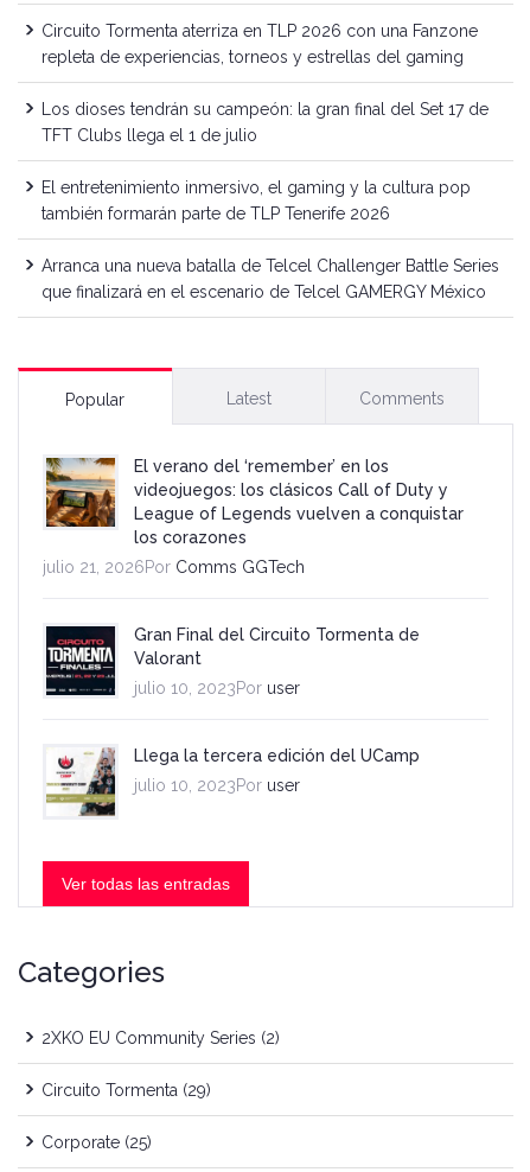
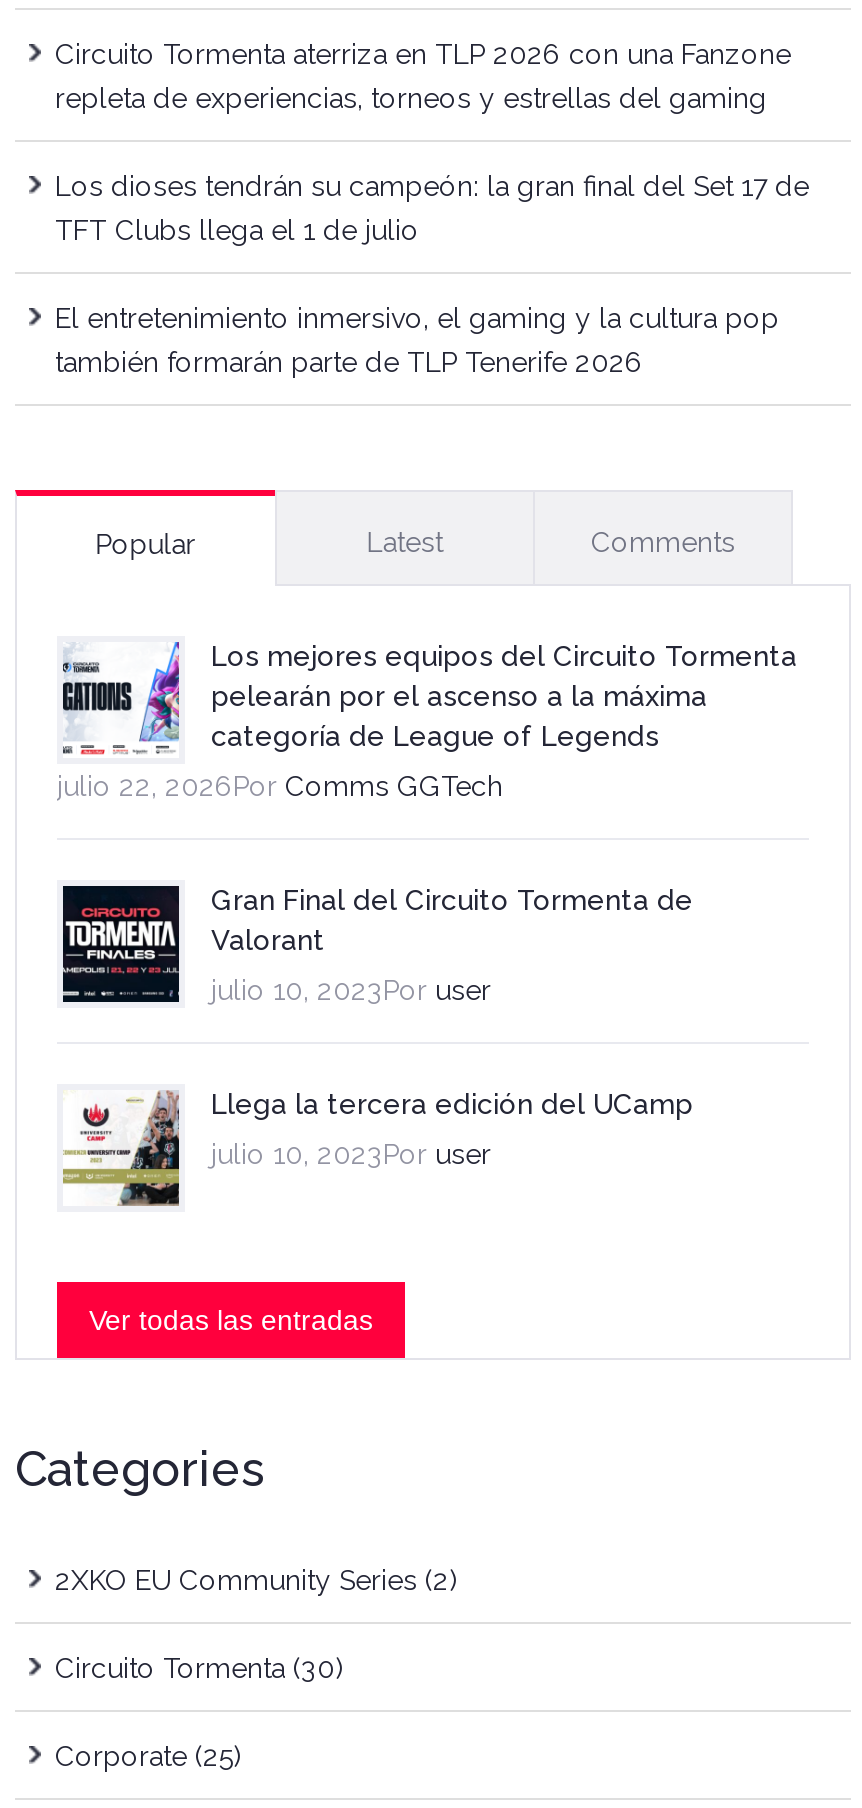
[41,256,499,301] Arranca una nueva batalla de Telcel Challenger Battle Series | que finalizará en el escenario de Telcel GAMERGY México -> none
[45,457,464,547] [image] | El verano del ‘remember’ en los | videojuegos: los clásicos Call of Duty y | League of Legends vuelven a conquistar | los corazones -> [63,640,797,756] [image] | Los mejores equipos del Circuito Tormenta | pelearán por el ascenso a la máxima | categoría de League of Legends
[43,558,305,577] julio 21, 2026Por Comms GGTech -> [57,770,503,802] julio 22, 2026Por Comms GGTech
[41,1081,211,1100] Circuito Tormenta (29) -> [55,1652,343,1684] Circuito Tormenta (30)

